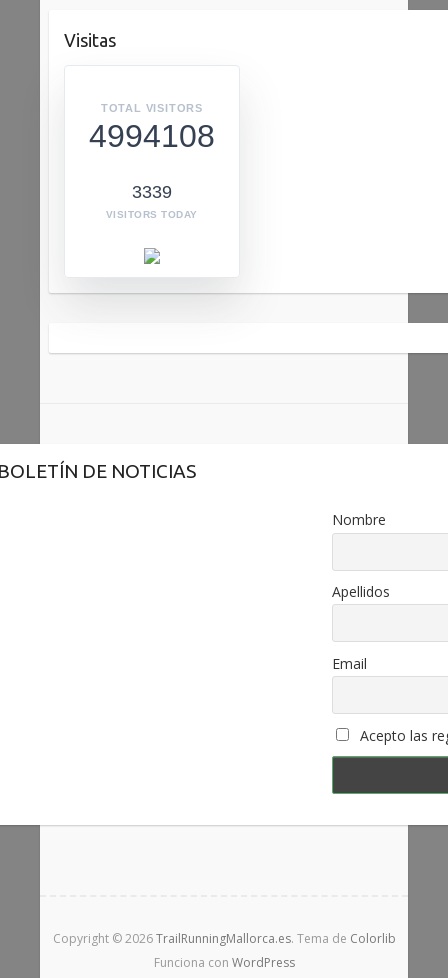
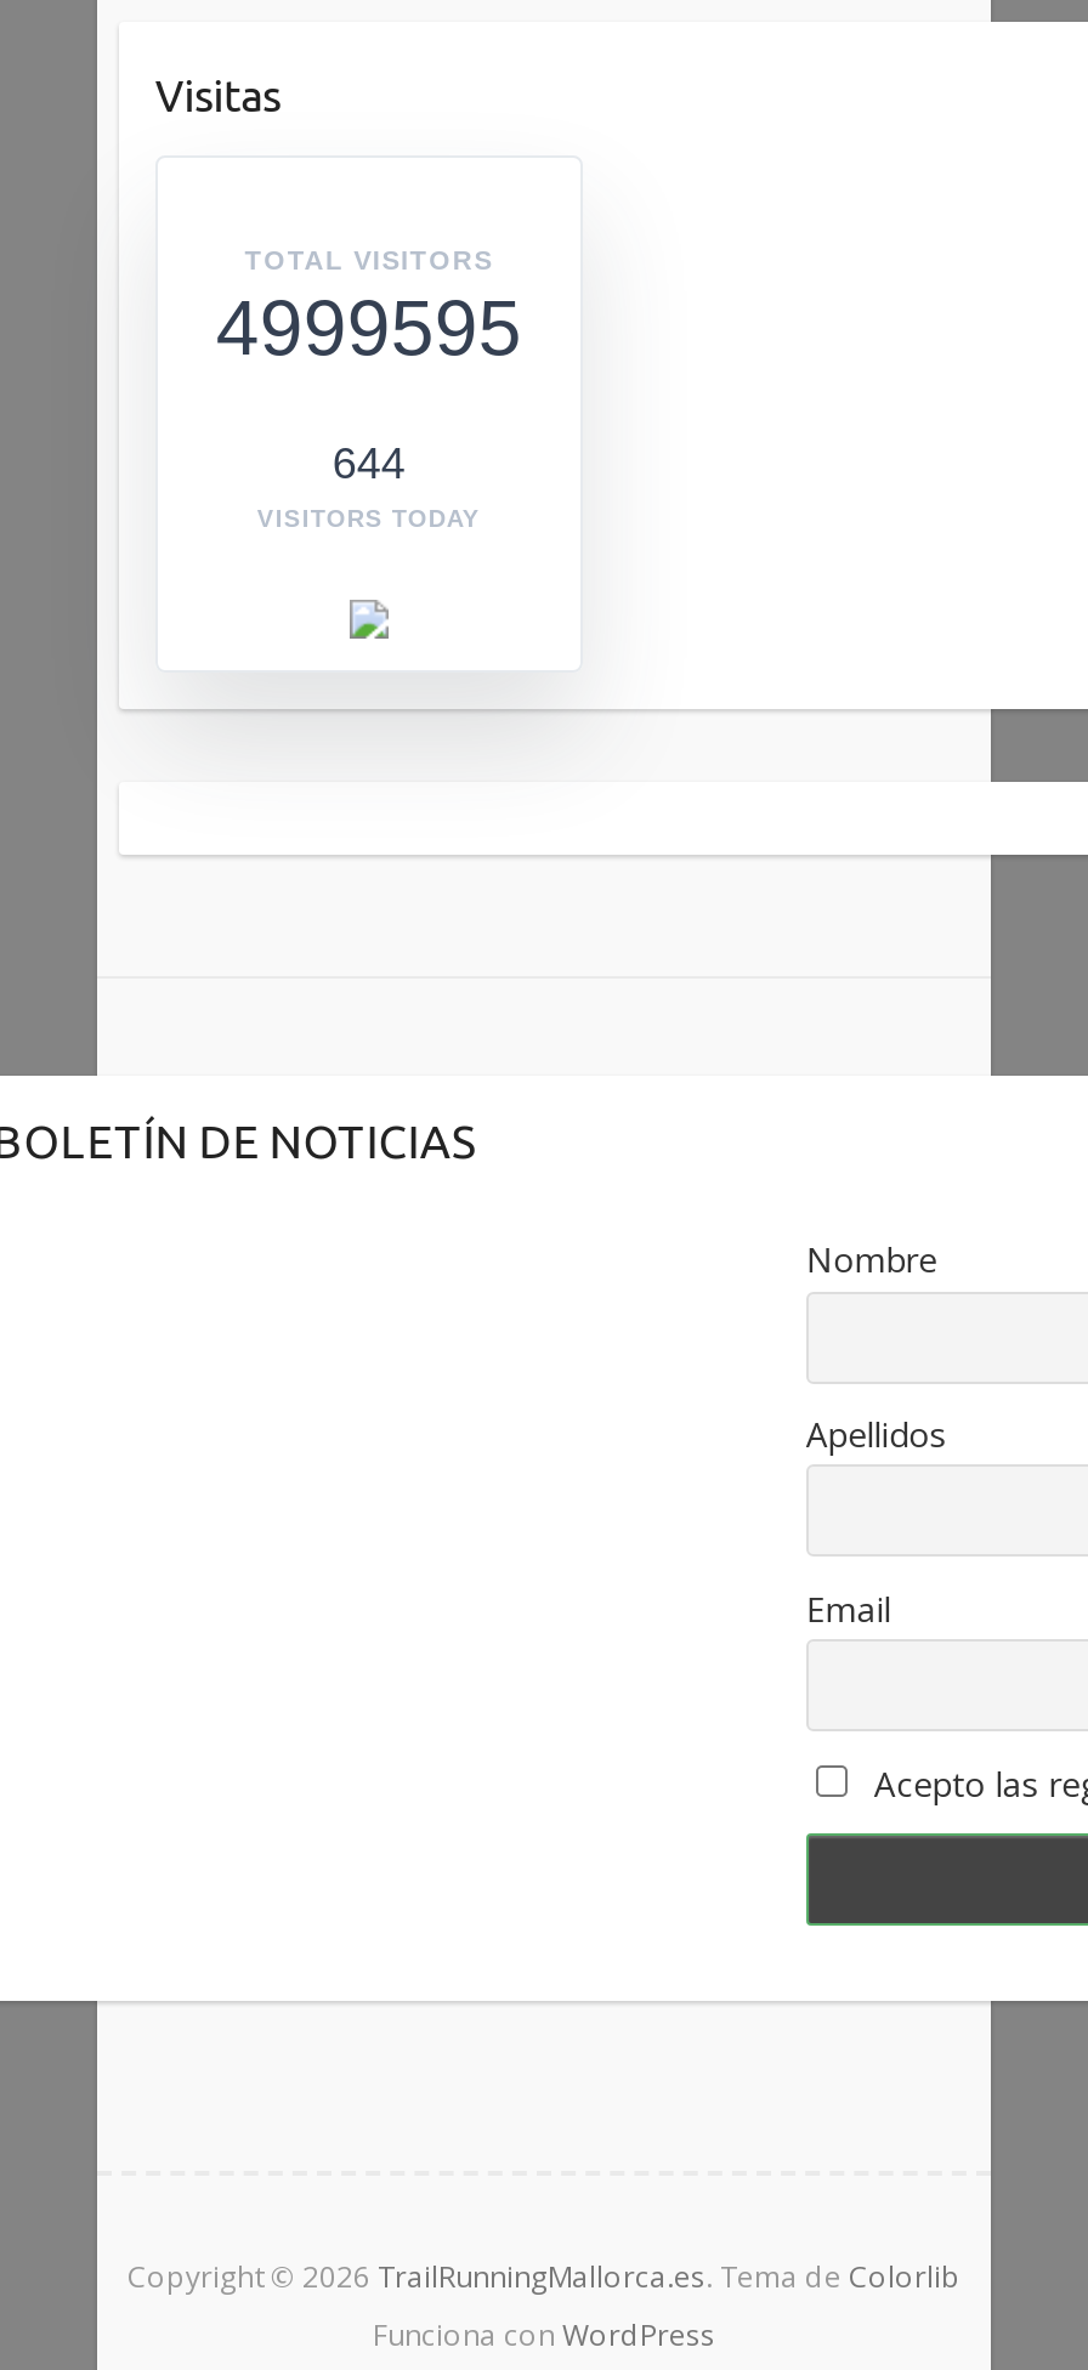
[89,118,215,154] 4994108 -> [216,285,522,372] 4999595
[132,182,172,202] 3339 -> [332,440,405,489] 644

